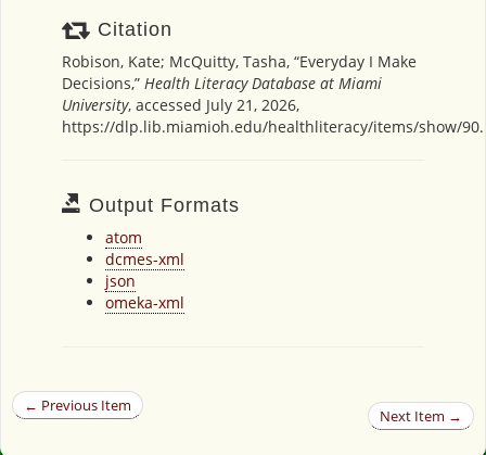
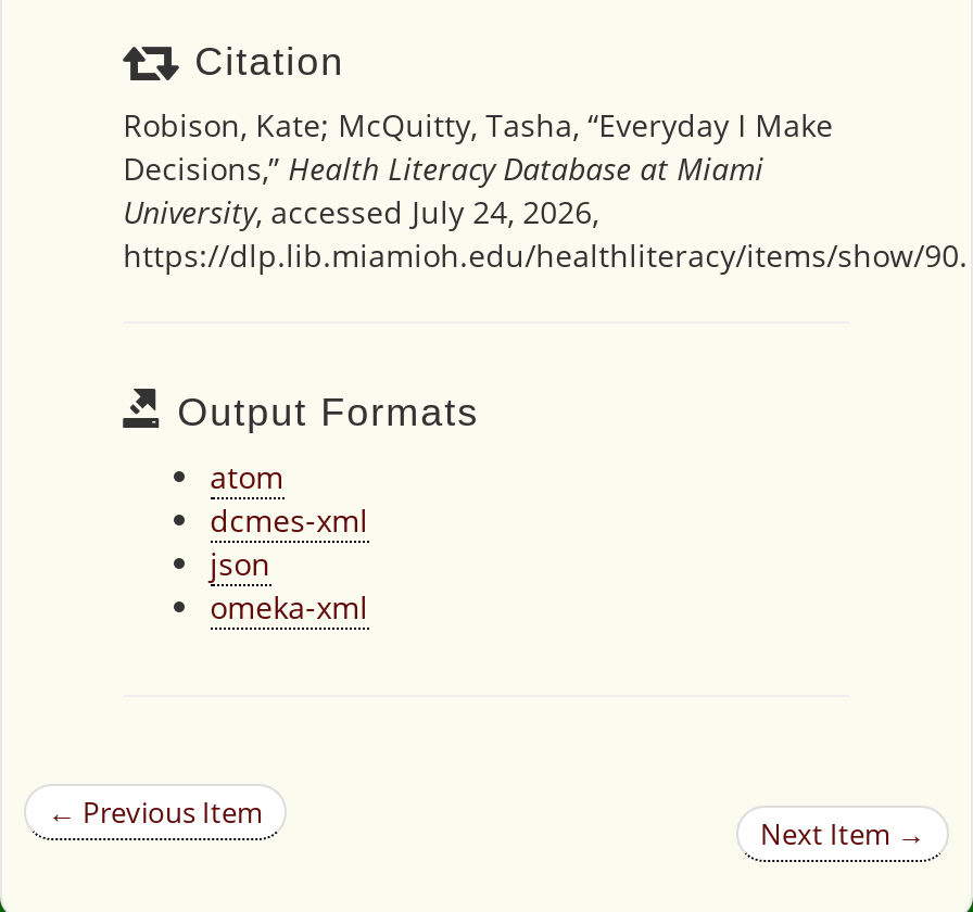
[61,94,299,115] University, accessed July 21, 2026, -> [123,191,599,232] University, accessed July 24, 2026,

